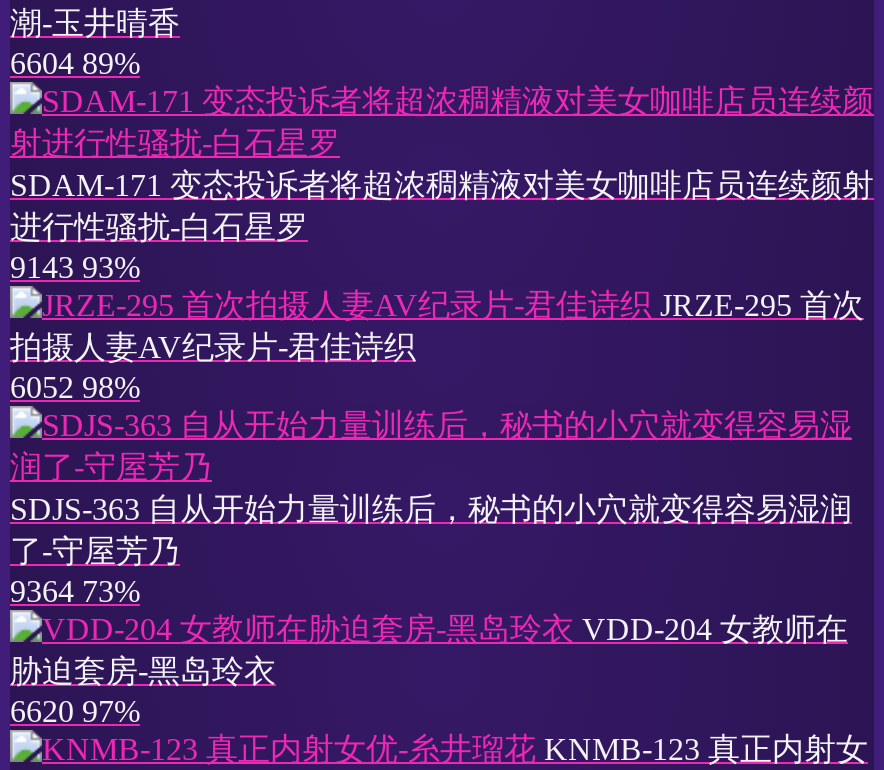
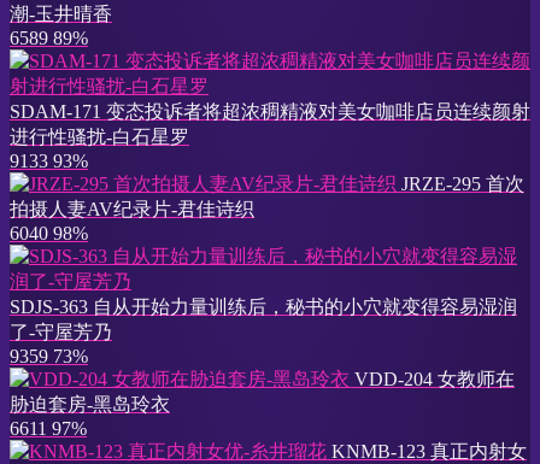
[10,45,140,79] 6604 89% -> [10,27,88,48] 6589 89%
[10,249,140,283] 9143 93% -> [10,150,88,171] 9133 93%
[10,369,140,403] 6052 98% -> [10,223,88,243] 6040 98%
[10,573,140,607] 9364 73% -> [10,346,88,366] 9359 73%
[10,693,140,727] 6620 97% -> [10,418,87,438] 6611 97%

